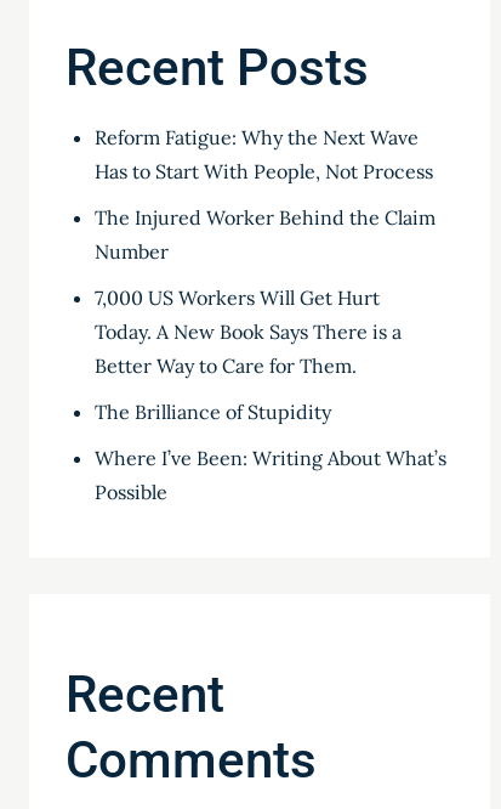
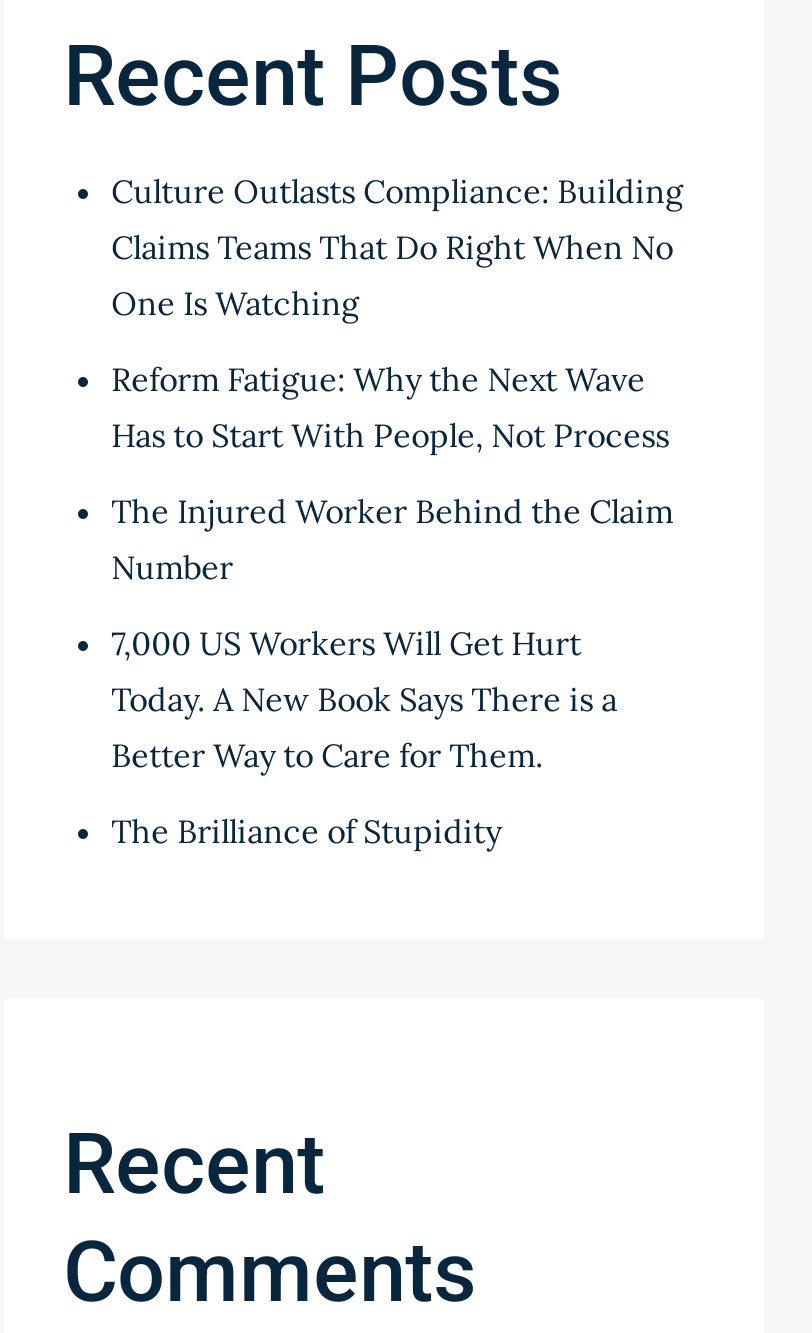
none -> [111,171,683,323] Culture Outlasts Compliance: Building | Claims Teams That Do Right When No | One Is Watching
moved [94,125,435,424] -> [111,359,673,851]: Reform Fatigue: Why the Next Wave | Has to Start With People, Not Process | The Injured Worker Behind the Claim | Number | 7,000 US Workers Will Get Hurt | Today. A New Book Says There is a | Better Way to Care for Them. | The Brilliance of Stupidity
[94,446,446,504] Where I’ve Been: Writing About What’s | Possible -> none

